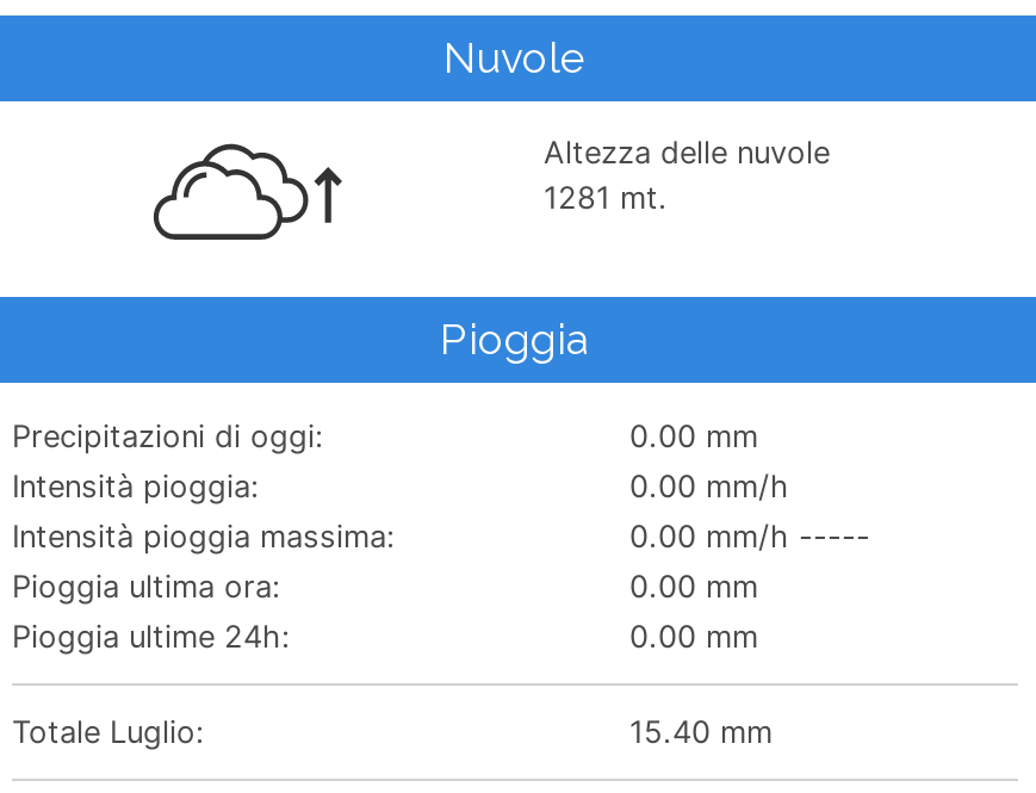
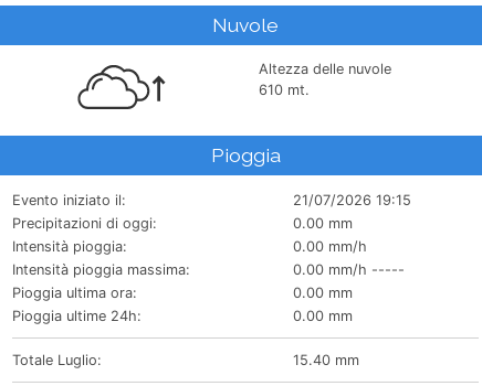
[544,180,668,216] 1281 mt. -> [259,82,310,98] 610 mt.
none -> [12,192,411,208] Evento iniziato il: | 21/07/2026 19:15

